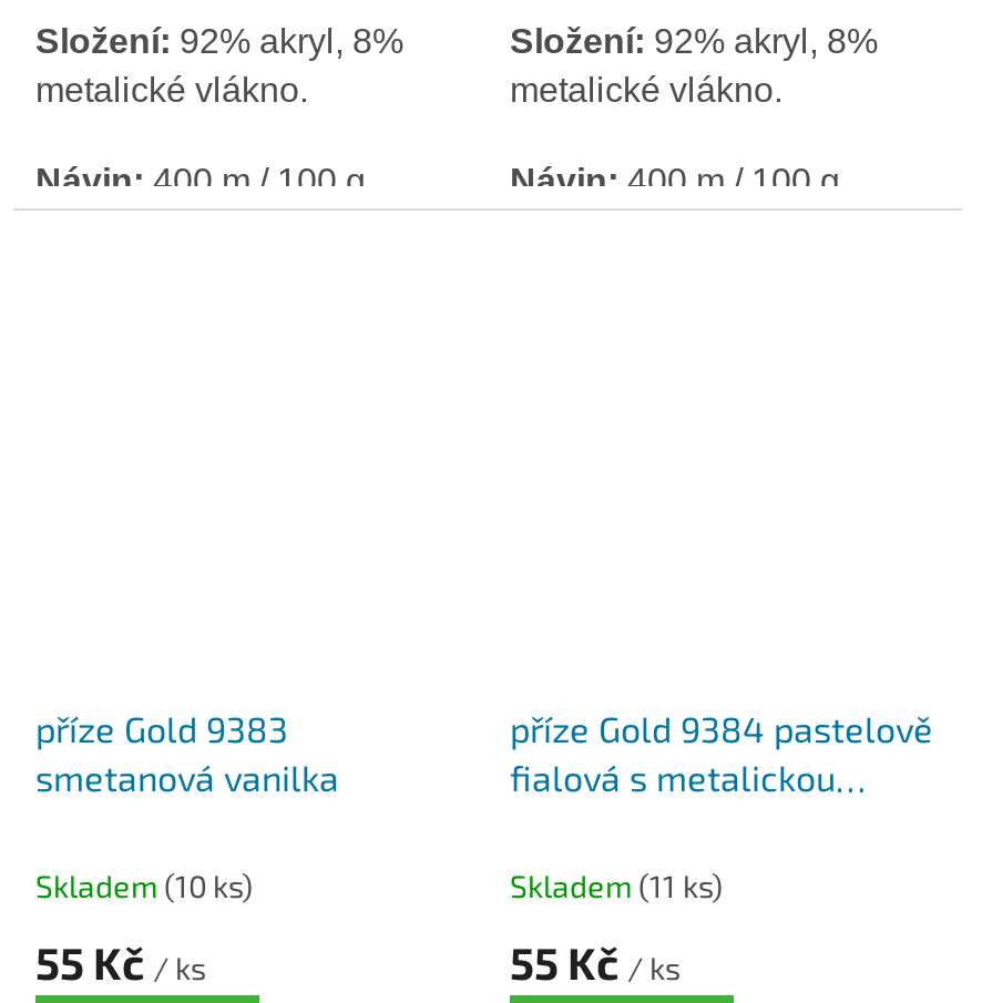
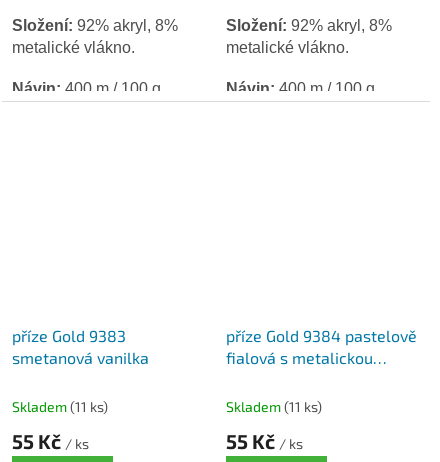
[35,868,253,905] Skladem (10 ks) -> [12,398,108,415] Skladem (11 ks)

